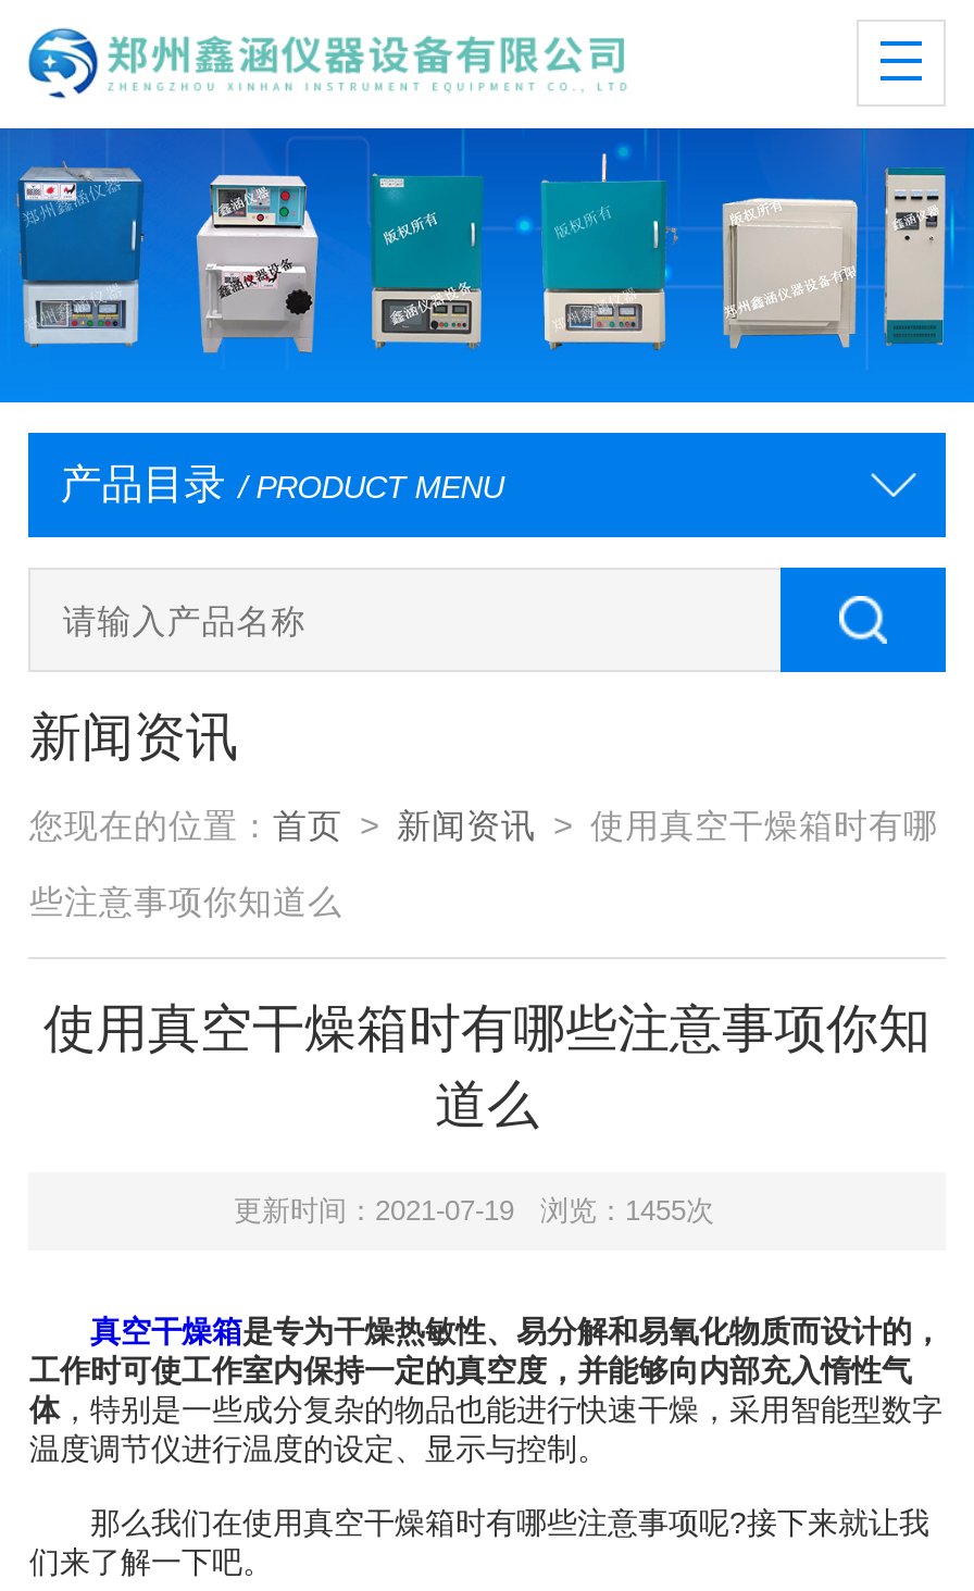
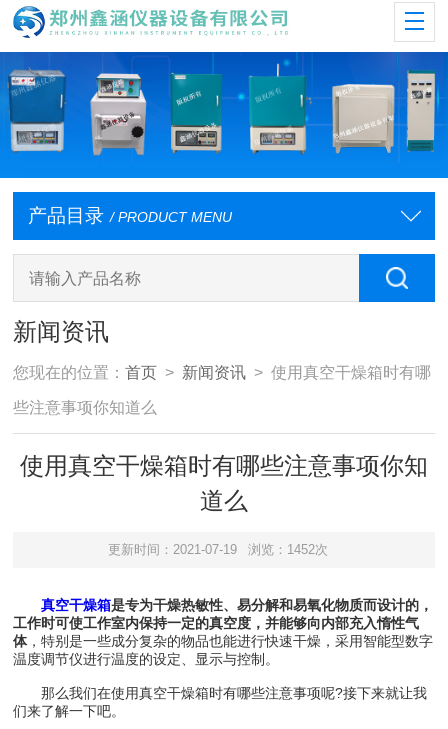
[234,1195,714,1227] 更新时间：2021-07-19 浏览：1455次 -> [107,542,328,557] 更新时间：2021-07-19 浏览：1452次

